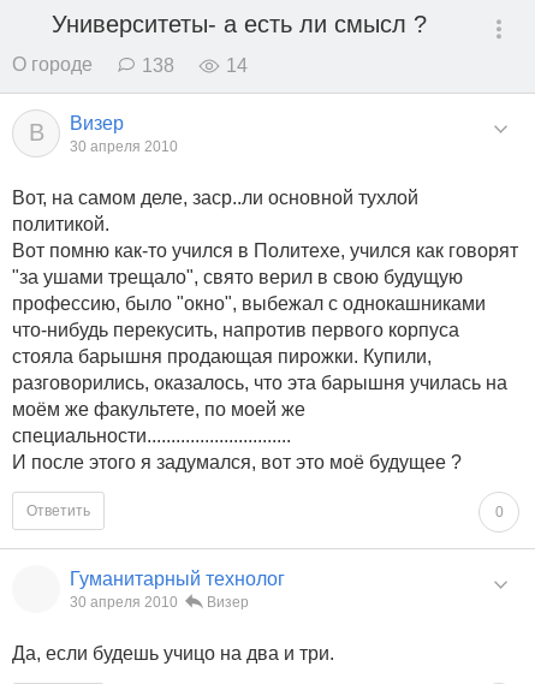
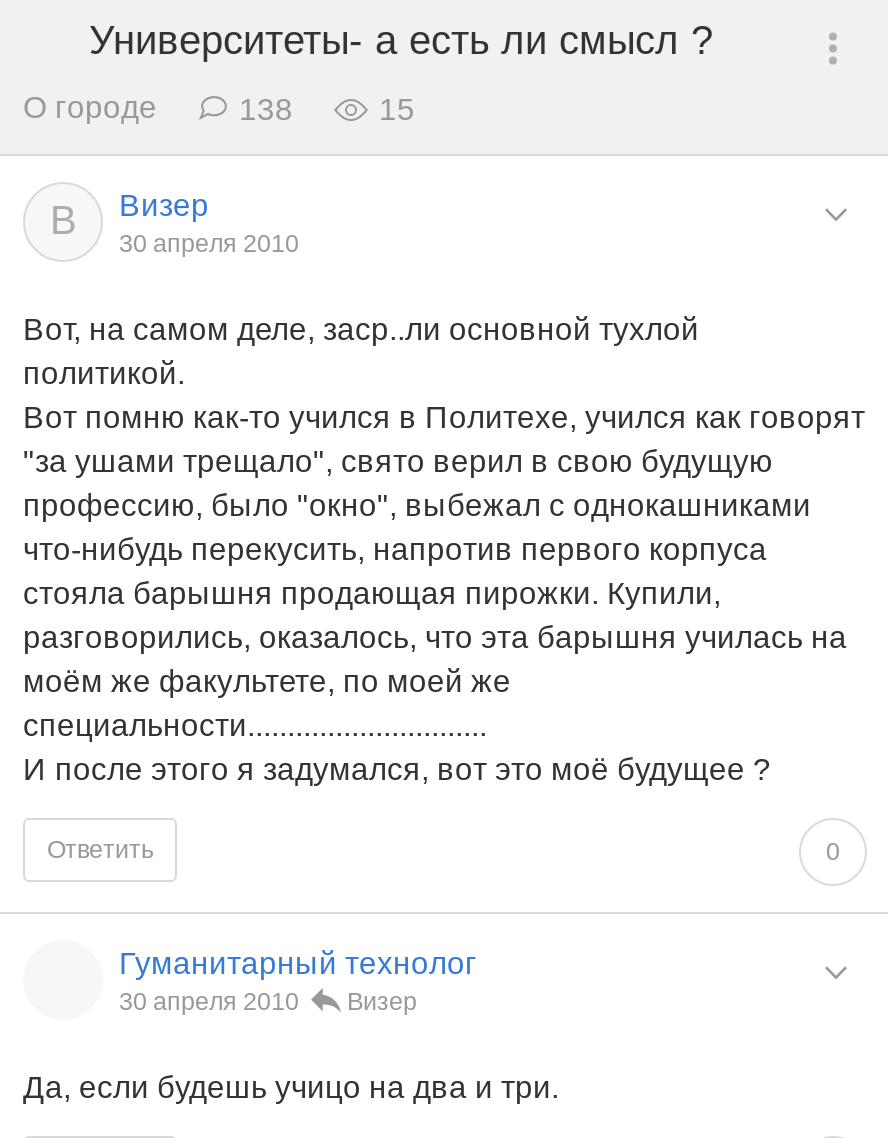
[226,55,248,75] 14 -> [379,92,415,126] 15

